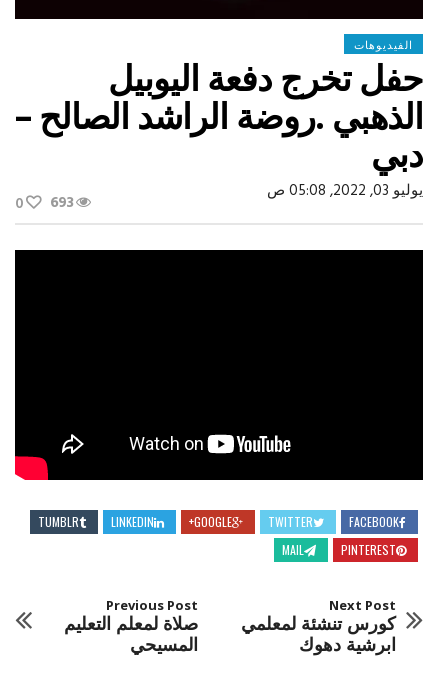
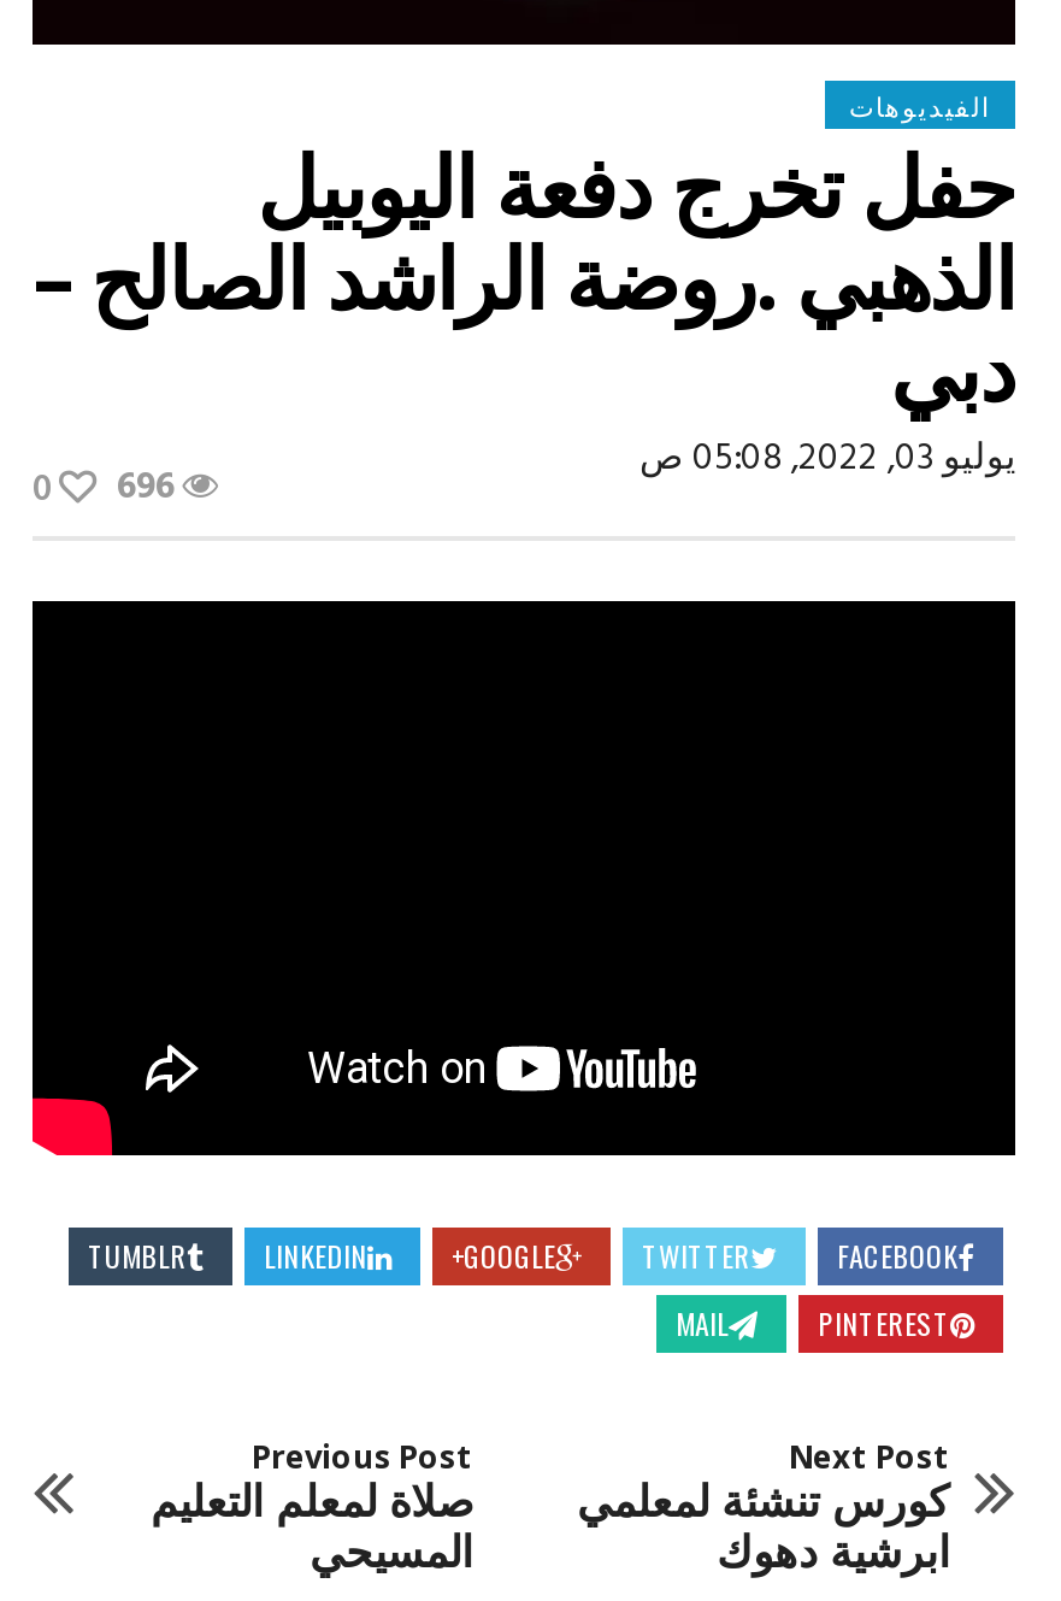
[15,191,73,216] 0 693 -> [33,459,175,519] 0 696

